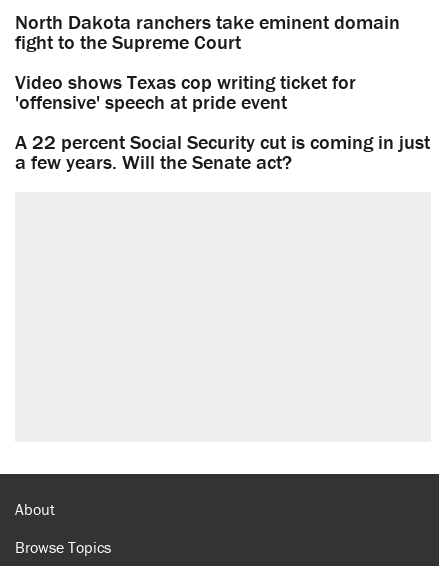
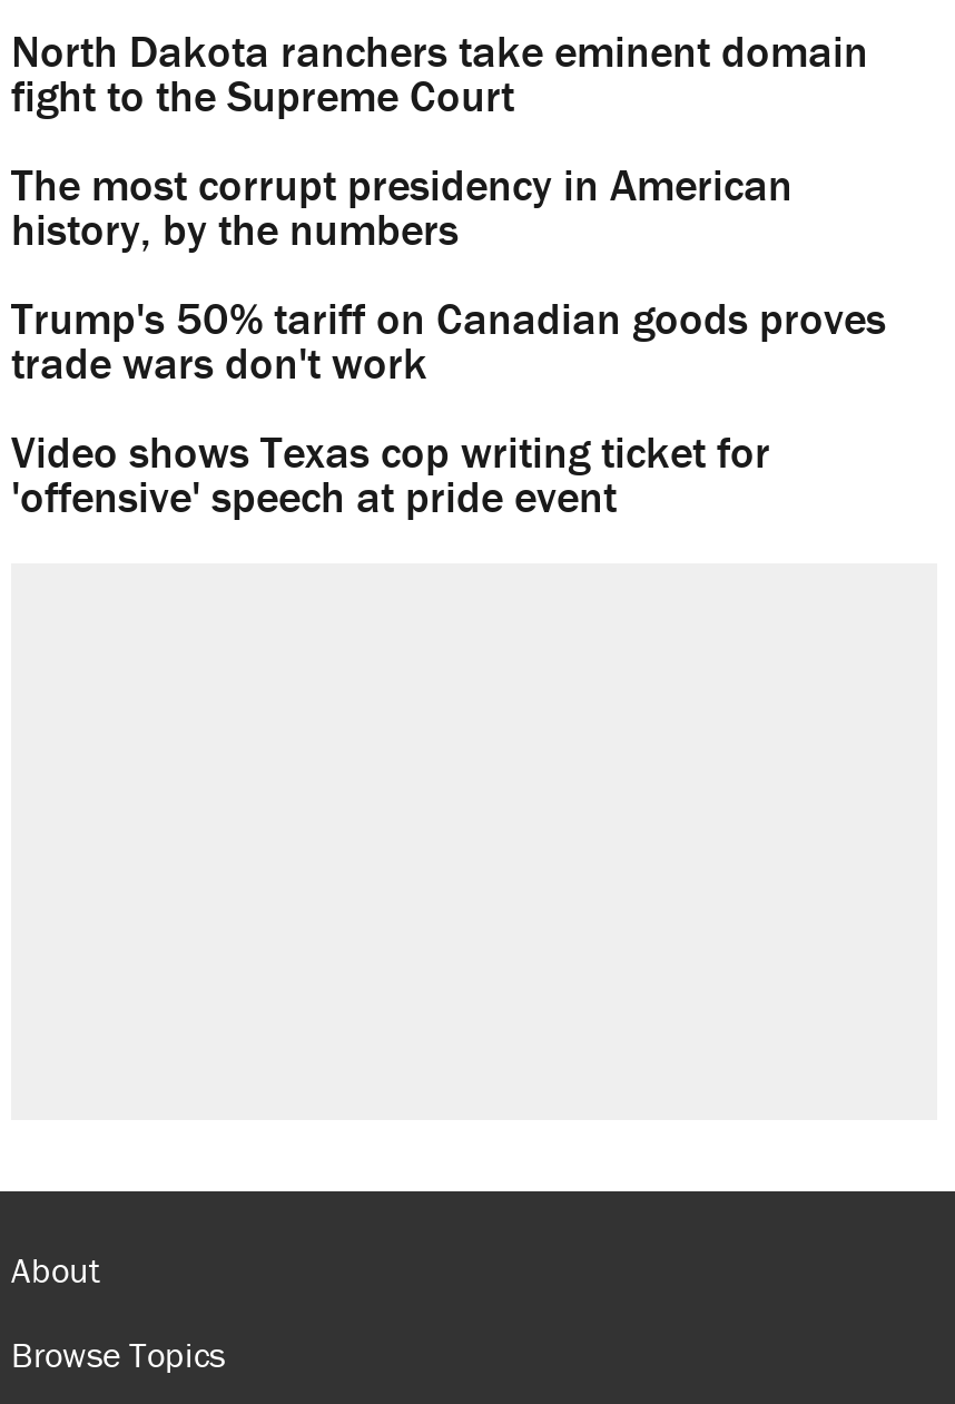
none -> [11,157,886,390] The most corrupt presidency in American | history, by the numbers | Trump's 50% tariff on Canadian goods proves | trade wars don't work
moved [15,69,356,114] -> [11,424,770,524]: Video shows Texas cop writing ticket for | 'offensive' speech at pride event
[15,129,430,174] A 22 percent Social Security cut is coming in just | a few years. Will the Senate act? -> none

